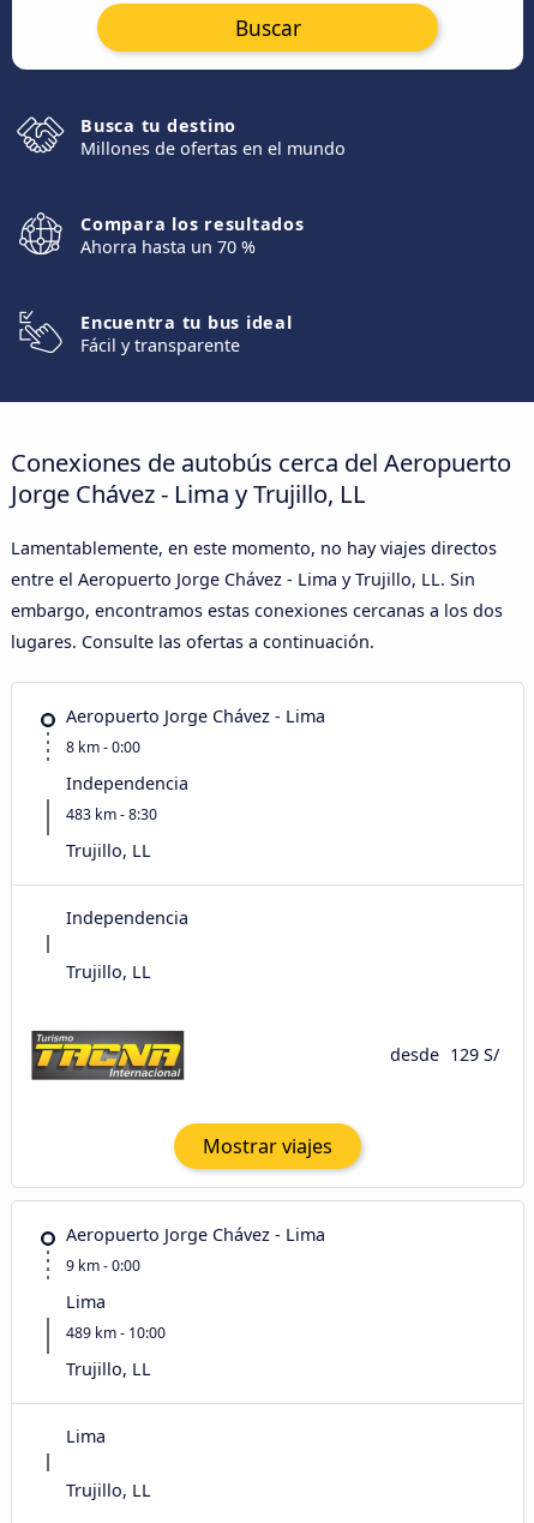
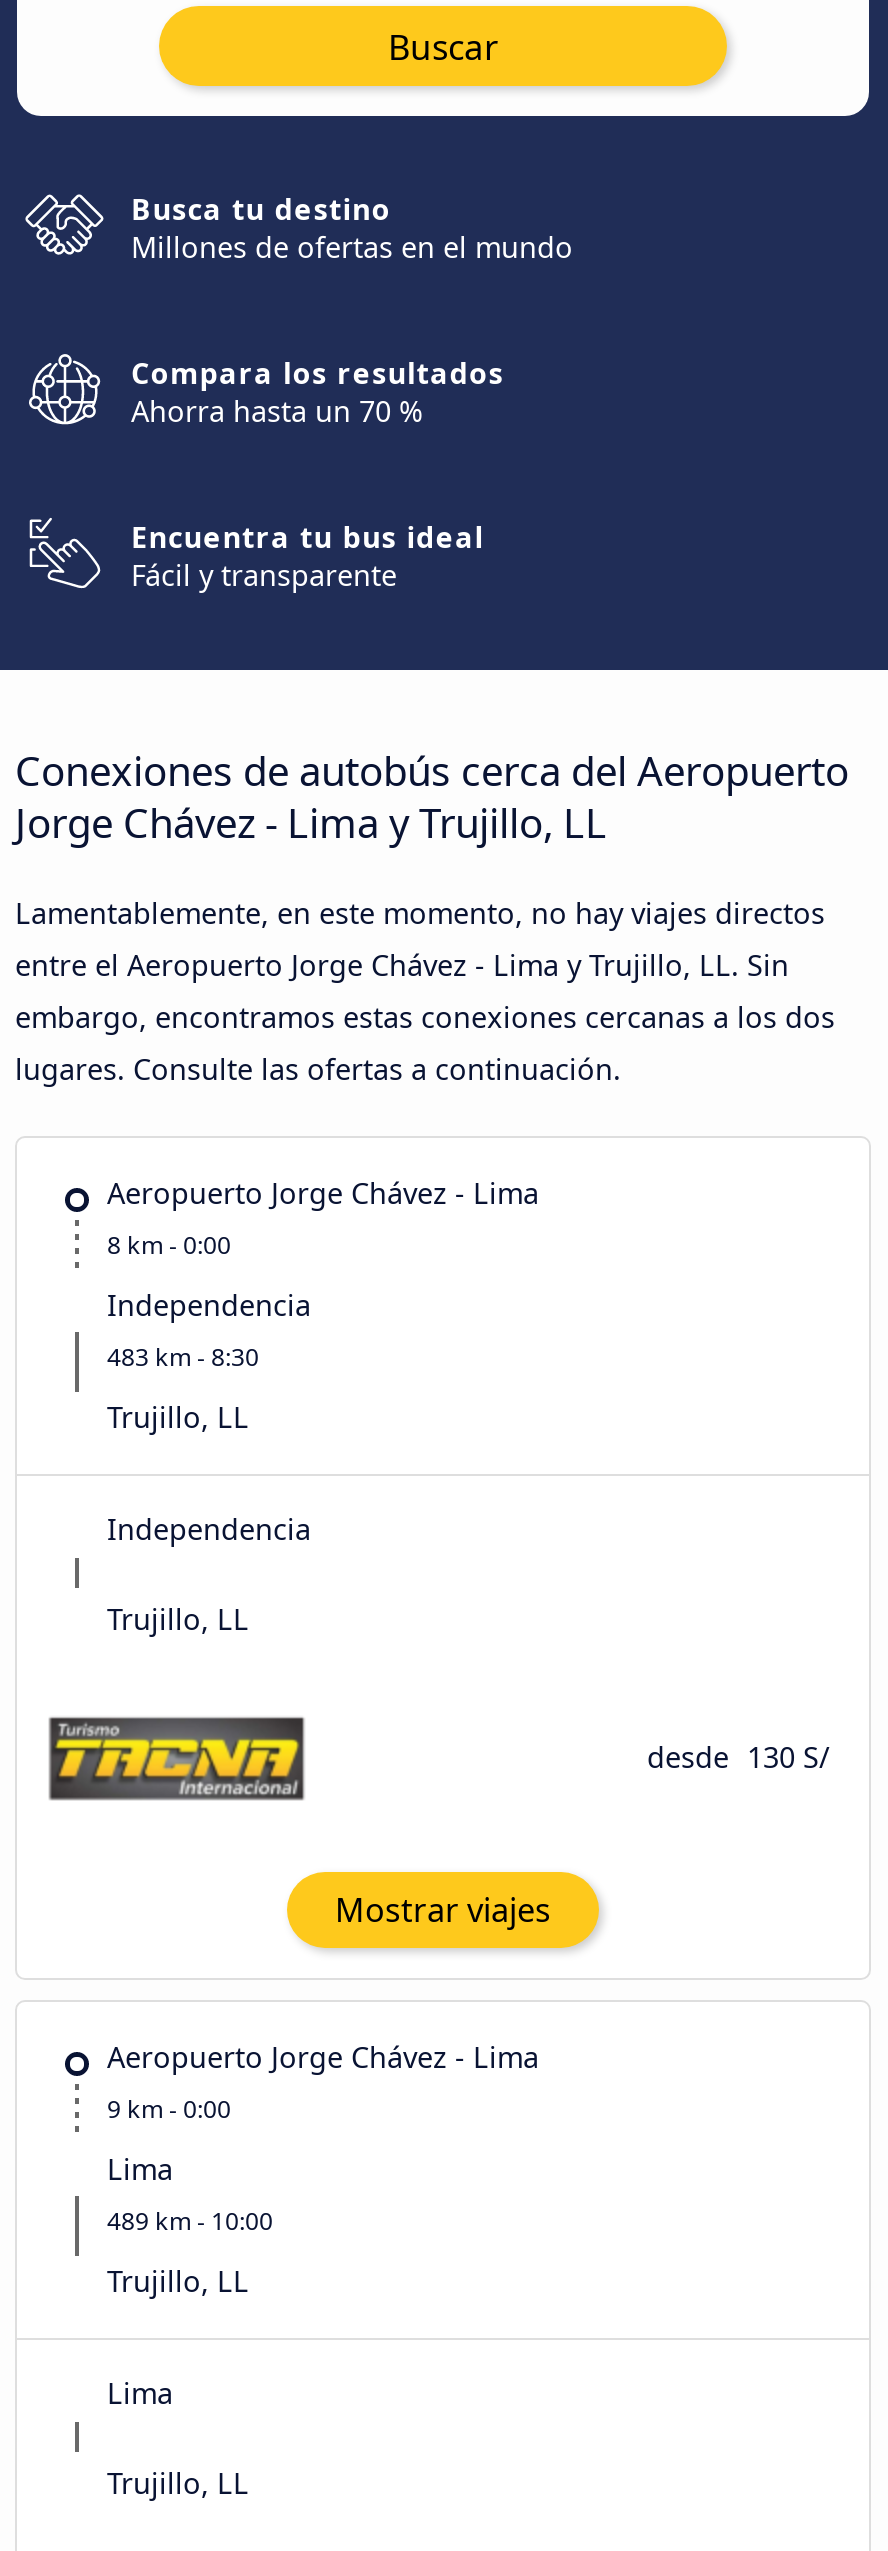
[390,1043,499,1066] desde 129 S/ -> [647,1739,829,1777] desde 130 S/

